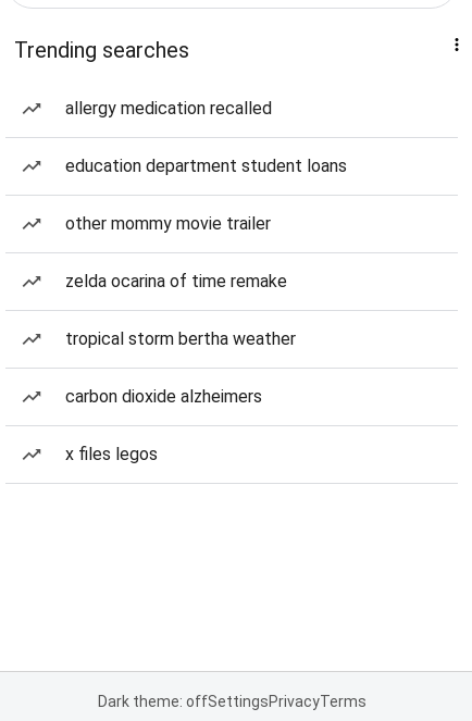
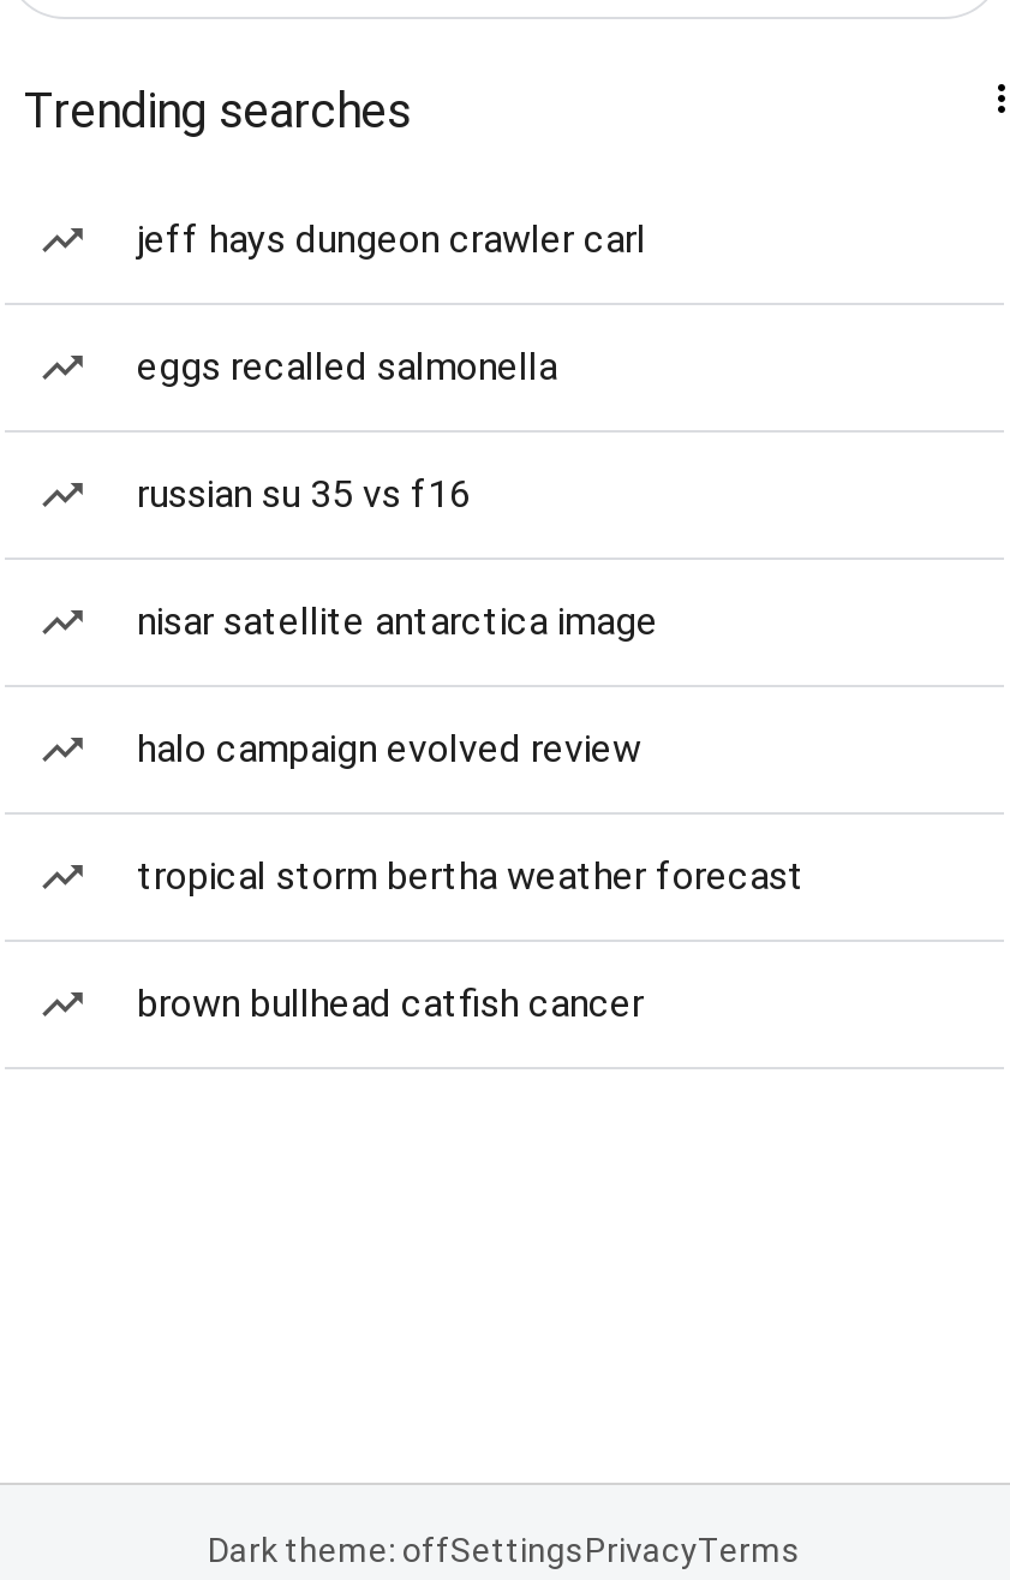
[65,98,272,119] allergy medication recalled -> [137,216,646,262] jeff hays dungeon crawler carl
[65,156,347,176] education department student loans -> [137,344,557,389] eggs recalled salmonella
[65,213,271,234] other mommy movie trailer -> [137,471,471,517] russian su 35 vs f16
[65,271,287,291] zelda ocarina of time remake -> [137,598,658,644] nisar satellite antarctica image
[65,328,296,349] tropical storm bertha weather -> [137,726,641,771] halo campaign evolved review
[65,386,262,407] carbon dioxide alzheimers -> [137,853,805,899] tropical storm bertha weather forecast
[65,444,158,464] x files legos -> [137,980,644,1026] brown bullhead catfish cancer

